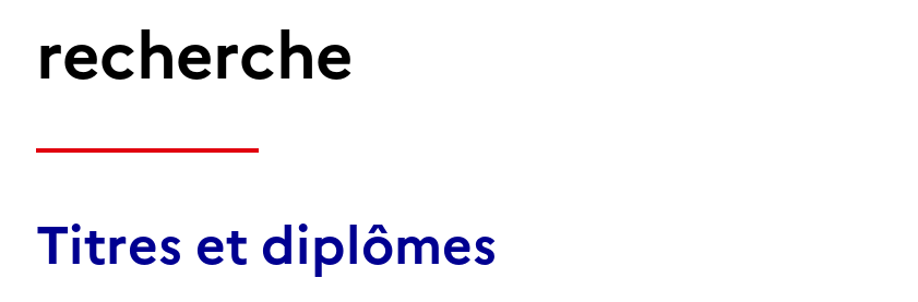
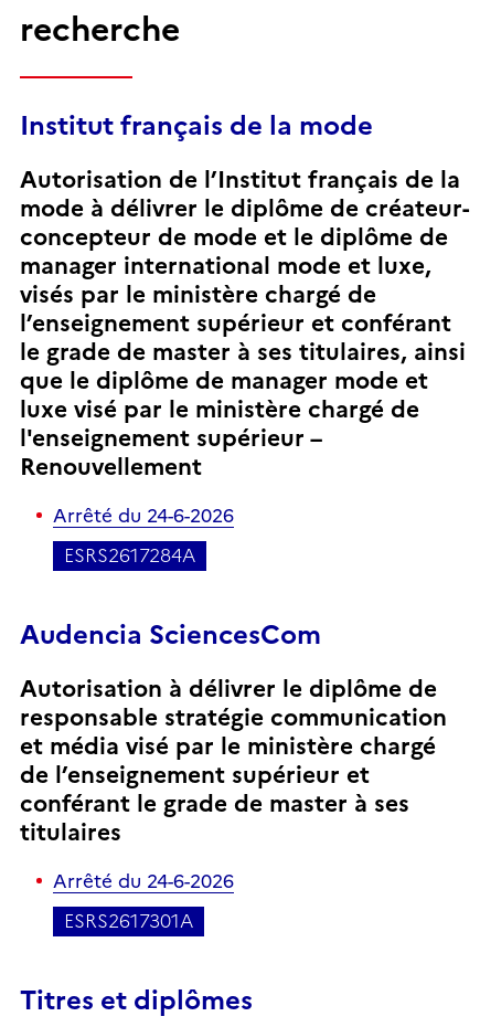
none -> [20,109,470,932] Institut français de la mode | Autorisation de l’Institut français de la | mode à délivrer le diplôme de créateur- | concepteur de mode et le diplôme de | manager international mode et luxe, | visés par le ministère chargé de | l’enseignement supérieur et conférant | le grade de master à ses titulaires, ainsi | que le diplôme de manager mode et | luxe visé par le ministère chargé de | l'enseignement supérieur – | Renouvellement | Arrêté du 24-6-2026 | ESRS2617284A | Audencia SciencesCom | Autorisation à délivrer le diplôme de | responsable stratégie communication | et média visé par le ministère chargé | de l’enseignement supérieur et | conférant le grade de master à ses | titulaires | Arrêté du 24-6-2026 | ESRS2617301A

